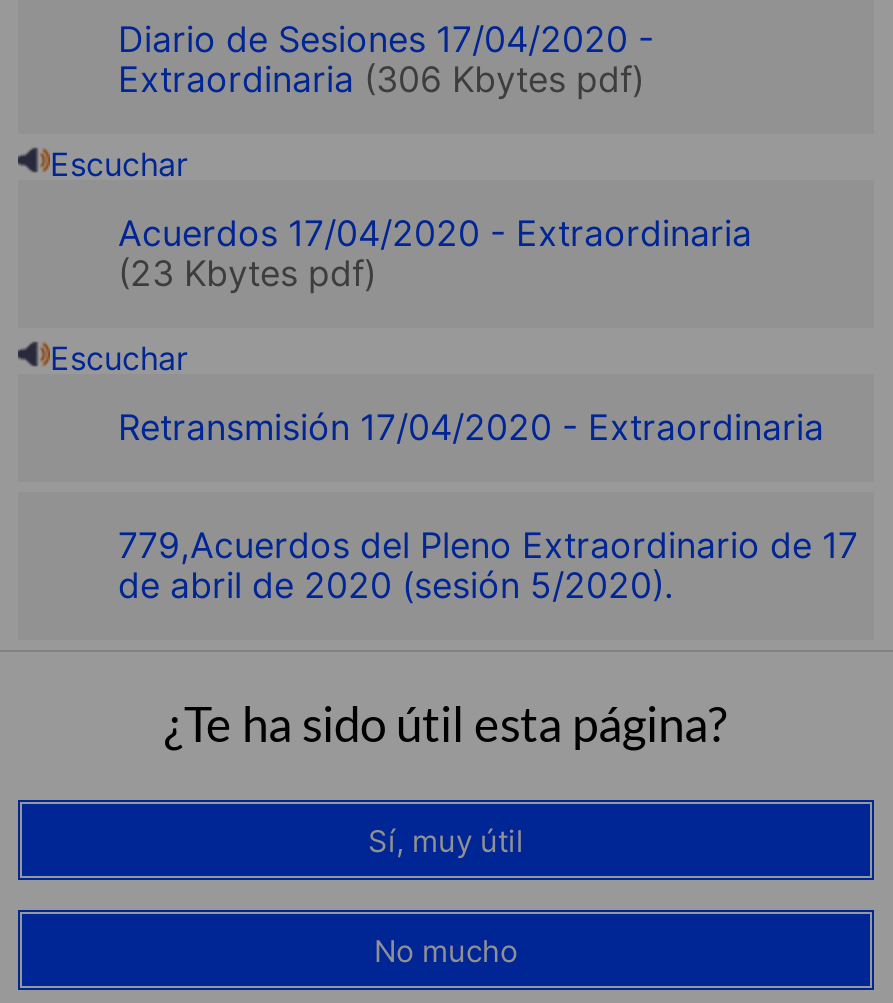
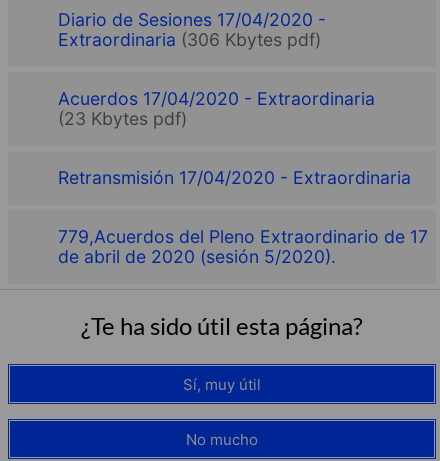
[50,145,188,185] Escuchar -> none
[50,339,188,379] Escuchar -> none

